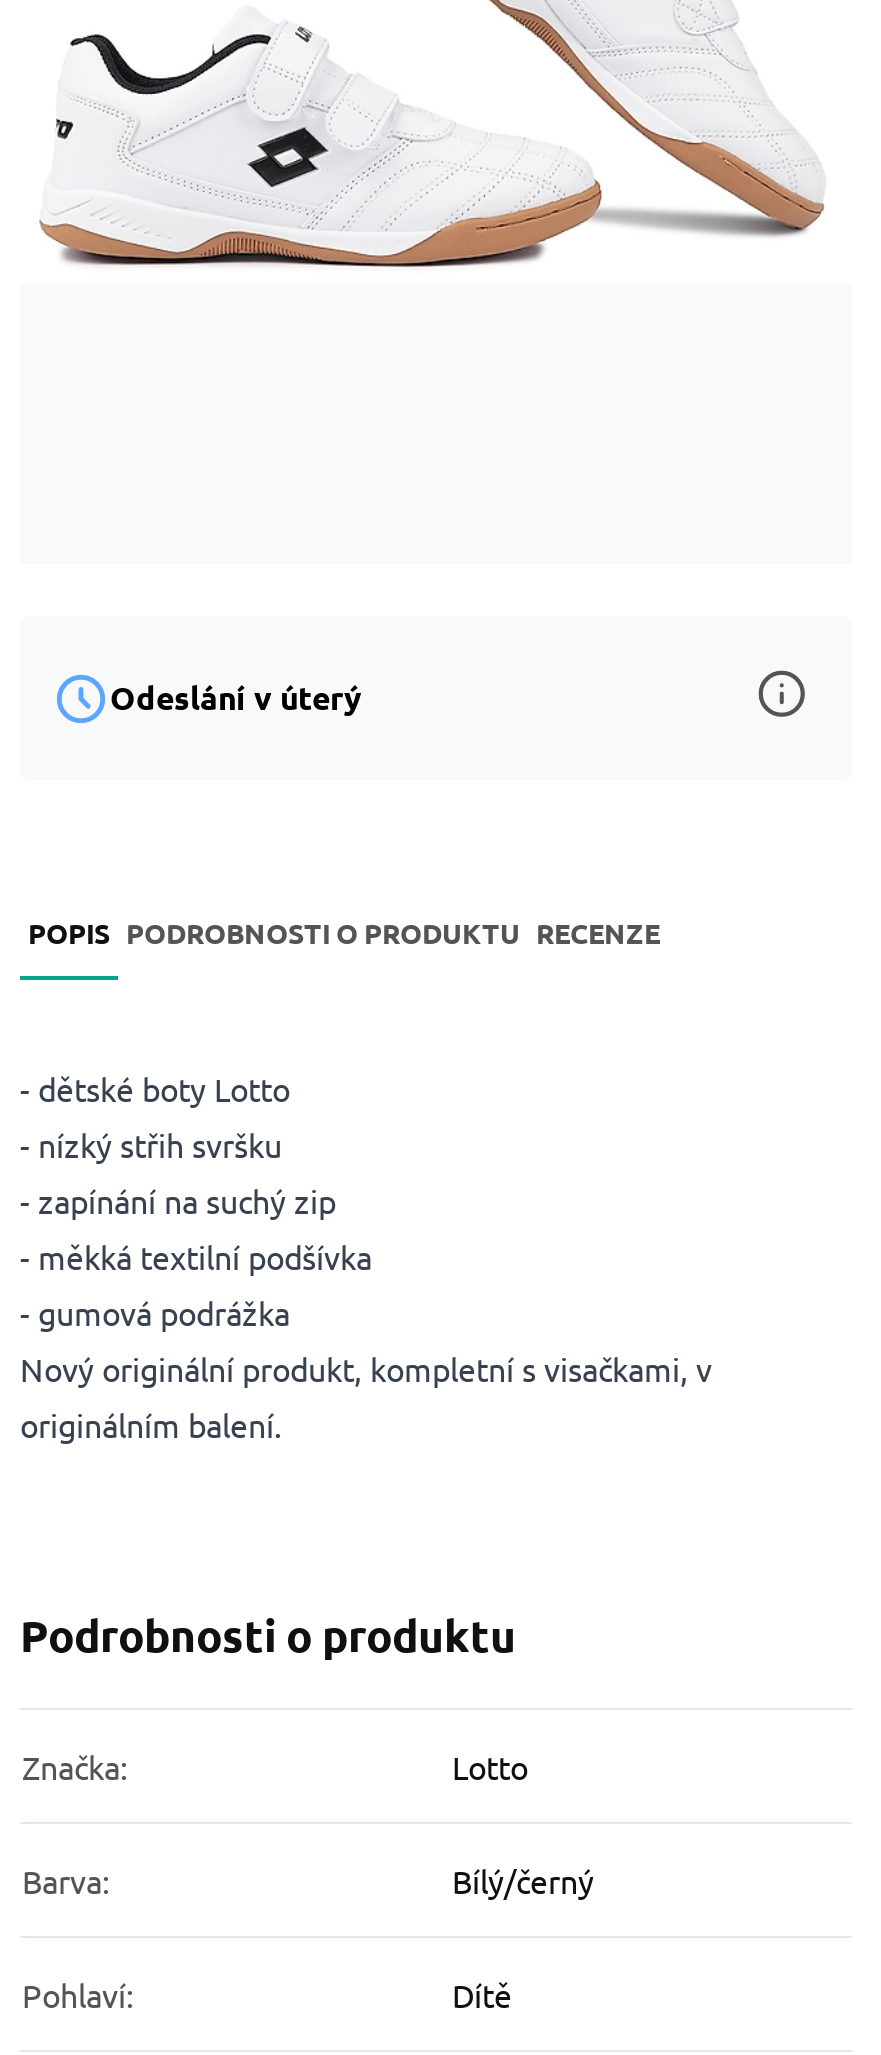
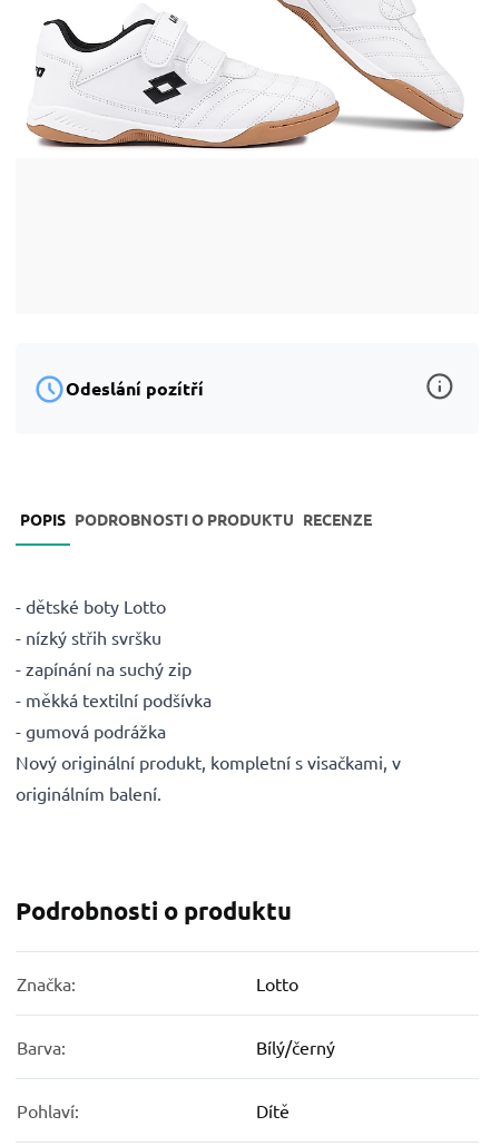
[110,676,362,718] Odeslání v úterý -> [66,377,204,400] Odeslání pozítří

